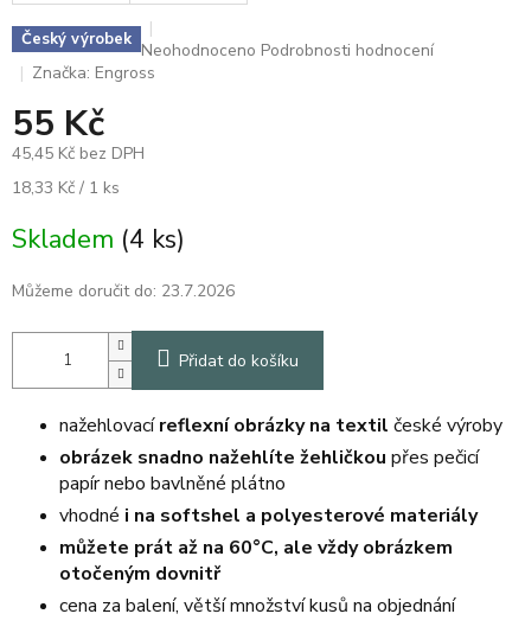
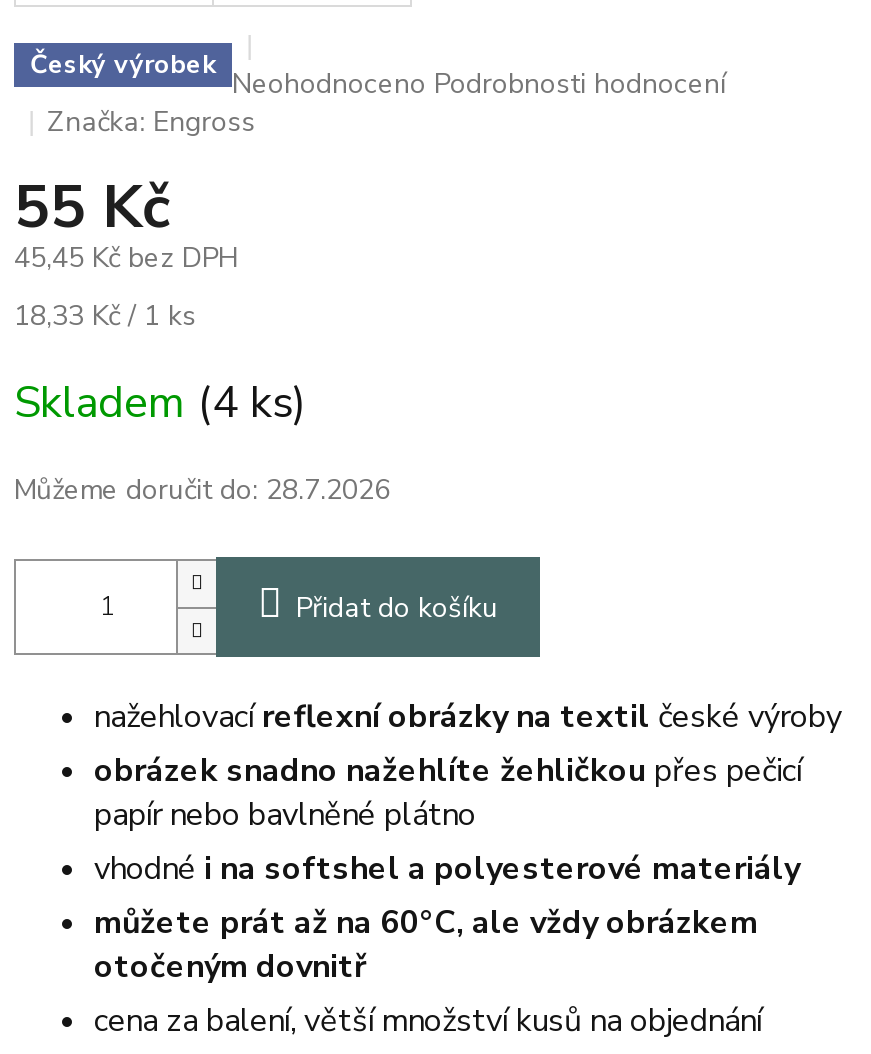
[12,280,235,302] Můžeme doručit do: 23.7.2026 -> [14,471,390,509] Můžeme doručit do: 28.7.2026

